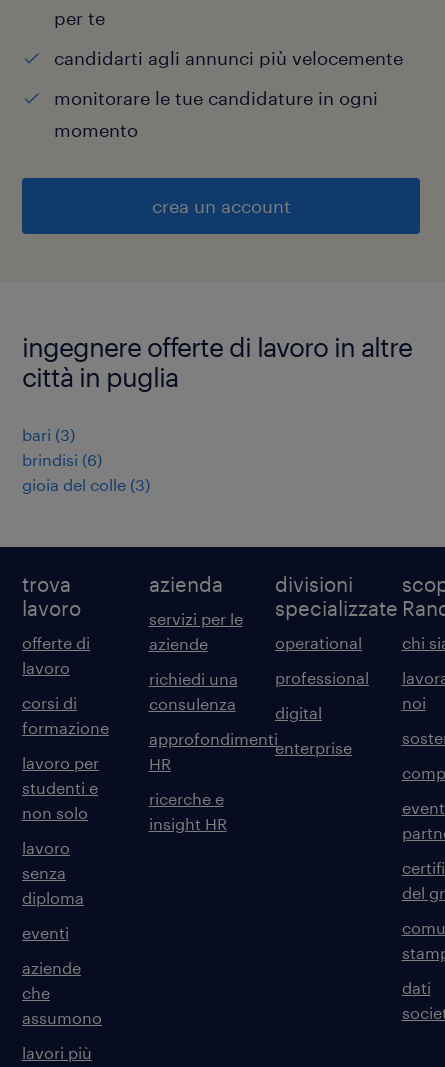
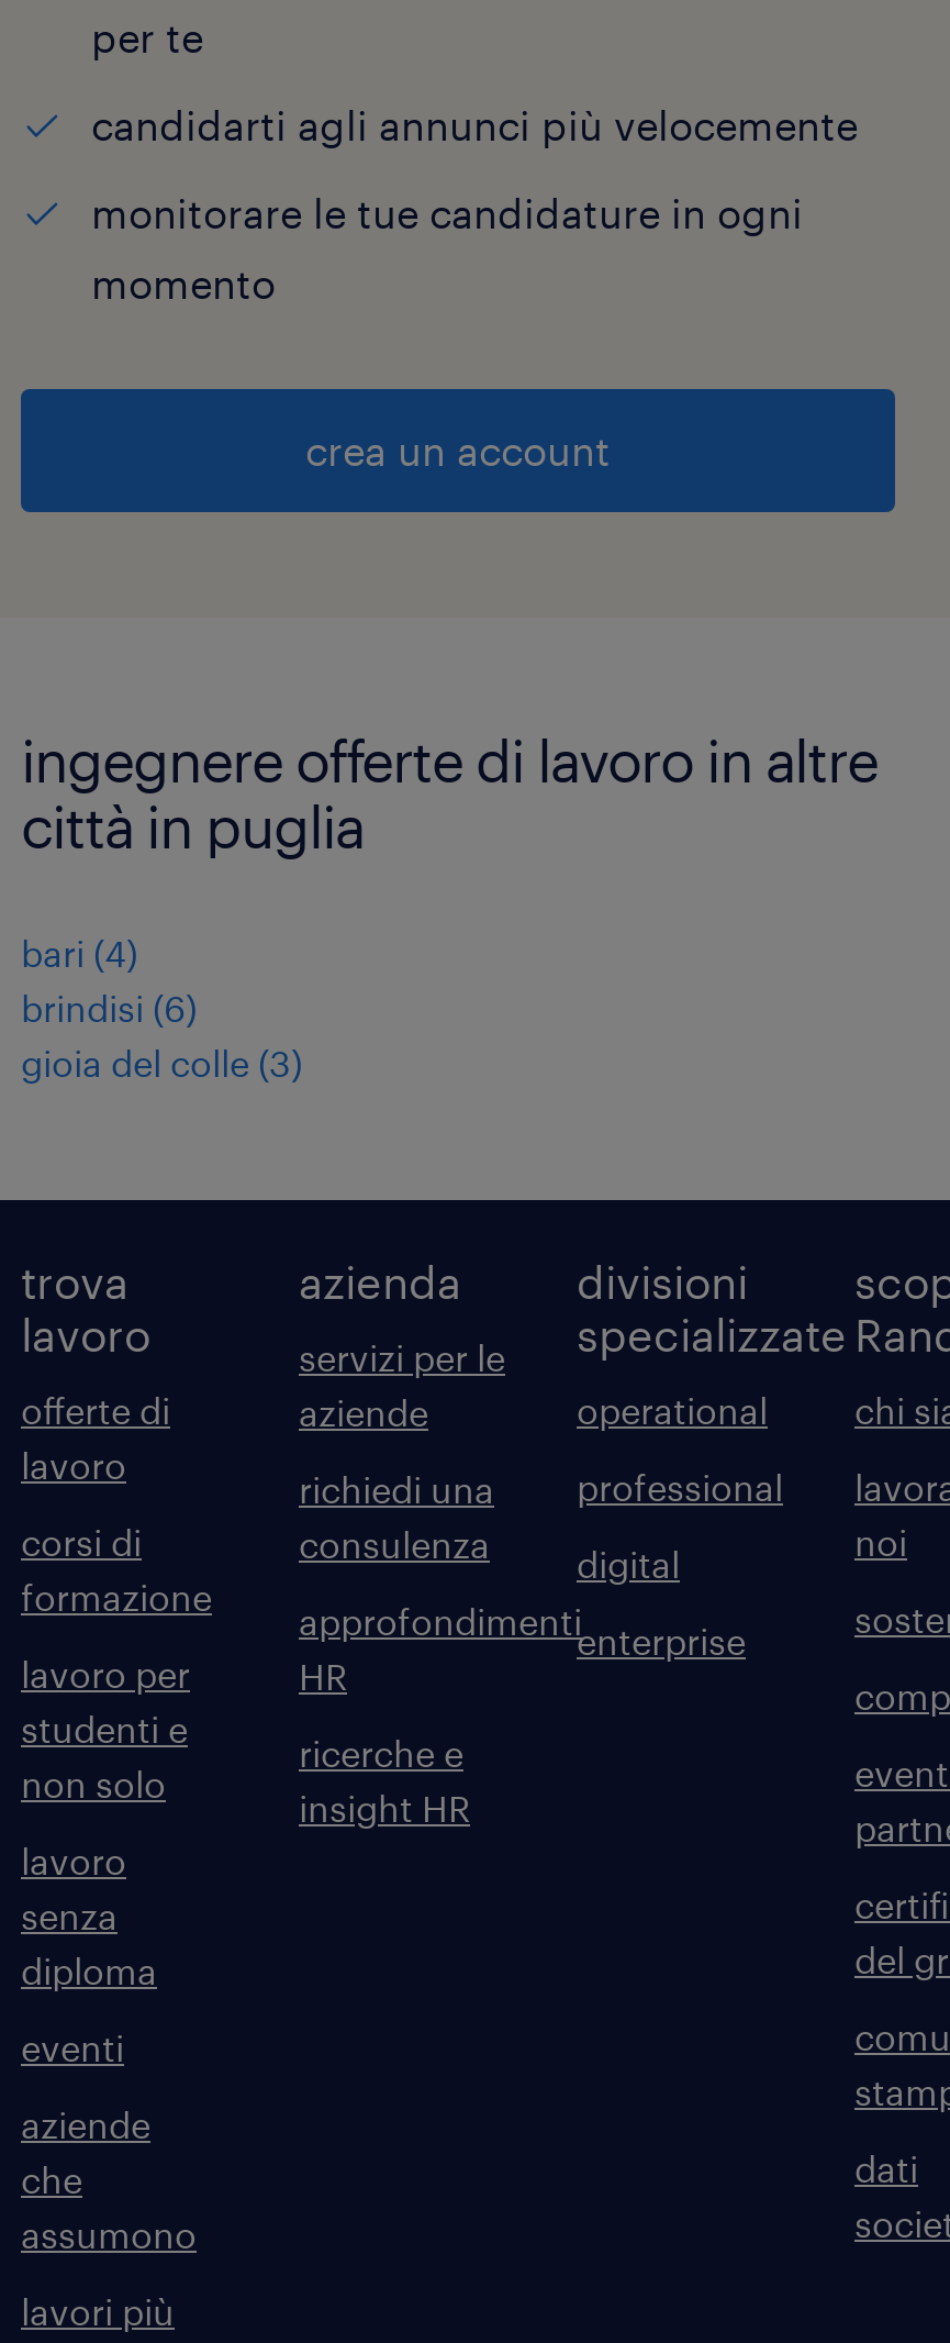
[22,425,75,444] bari (3) -> [21,933,137,975] bari (4)

